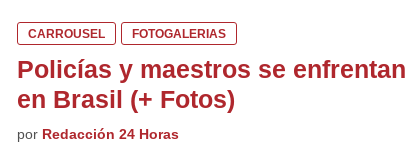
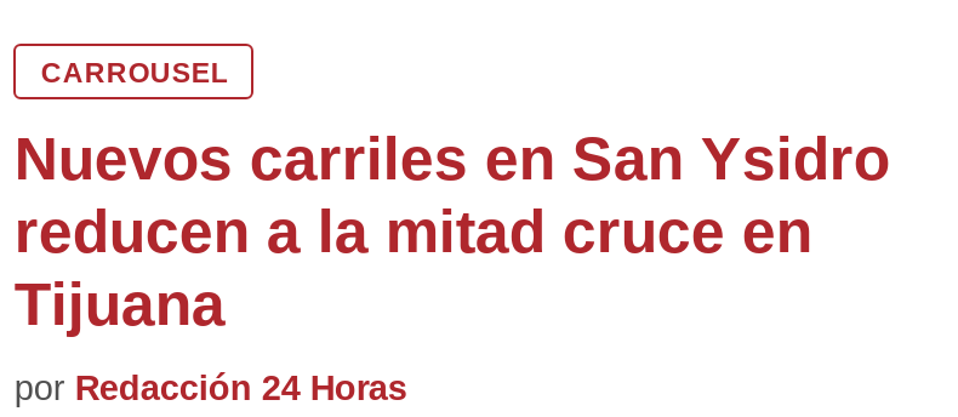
[17,27,406,113] FOTOGALERIAS | Policías y maestros se enfrentan | en Brasil (+ Fotos) -> [14,124,890,337] Nuevos carriles en San Ysidro | reducen a la mitad cruce en | Tijuana

